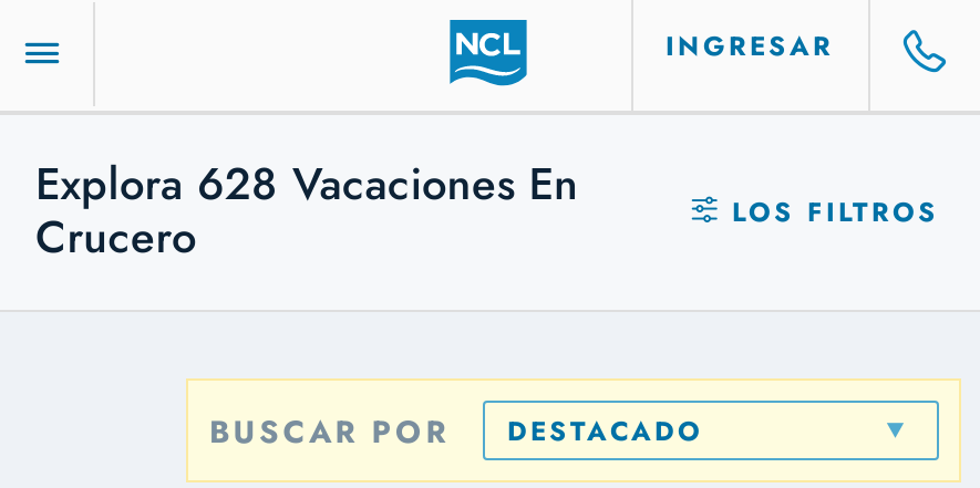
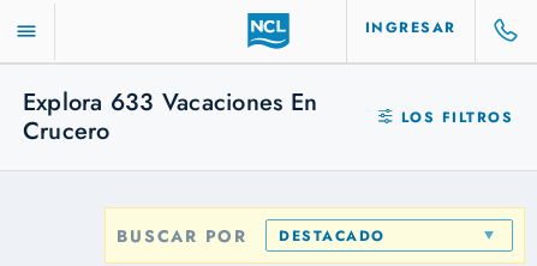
[35,153,578,217] Explora 628 Vacaciones En -> [23,85,317,120] Explora 633 Vacaciones En

